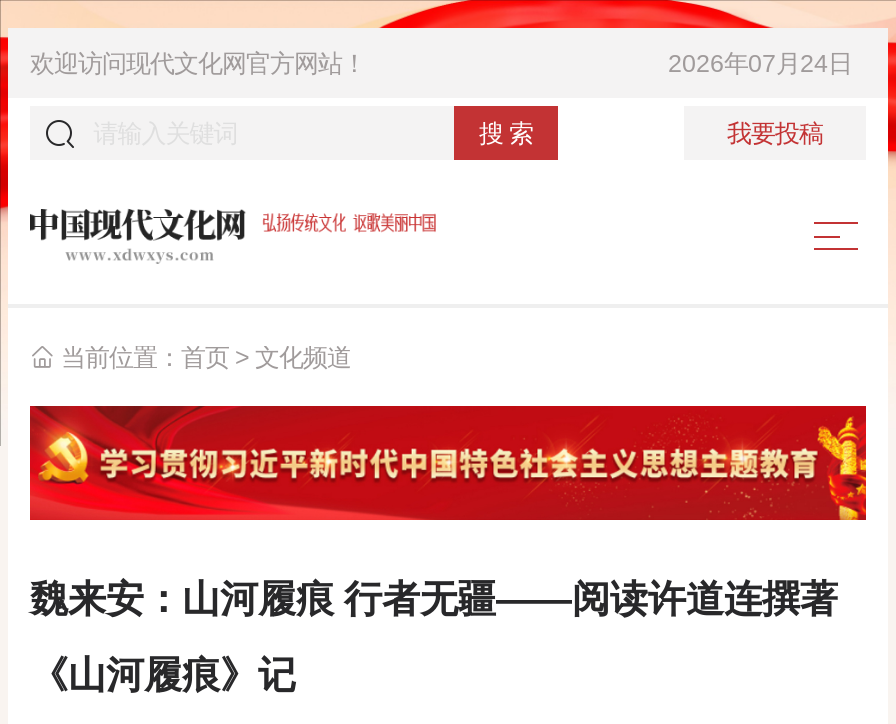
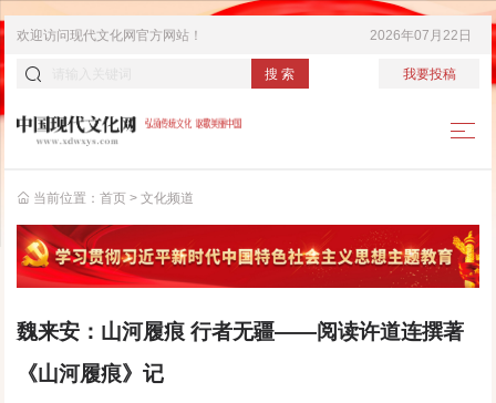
[668,49,852,77] 2026年07月24日 -> [370,27,472,43] 2026年07月22日

